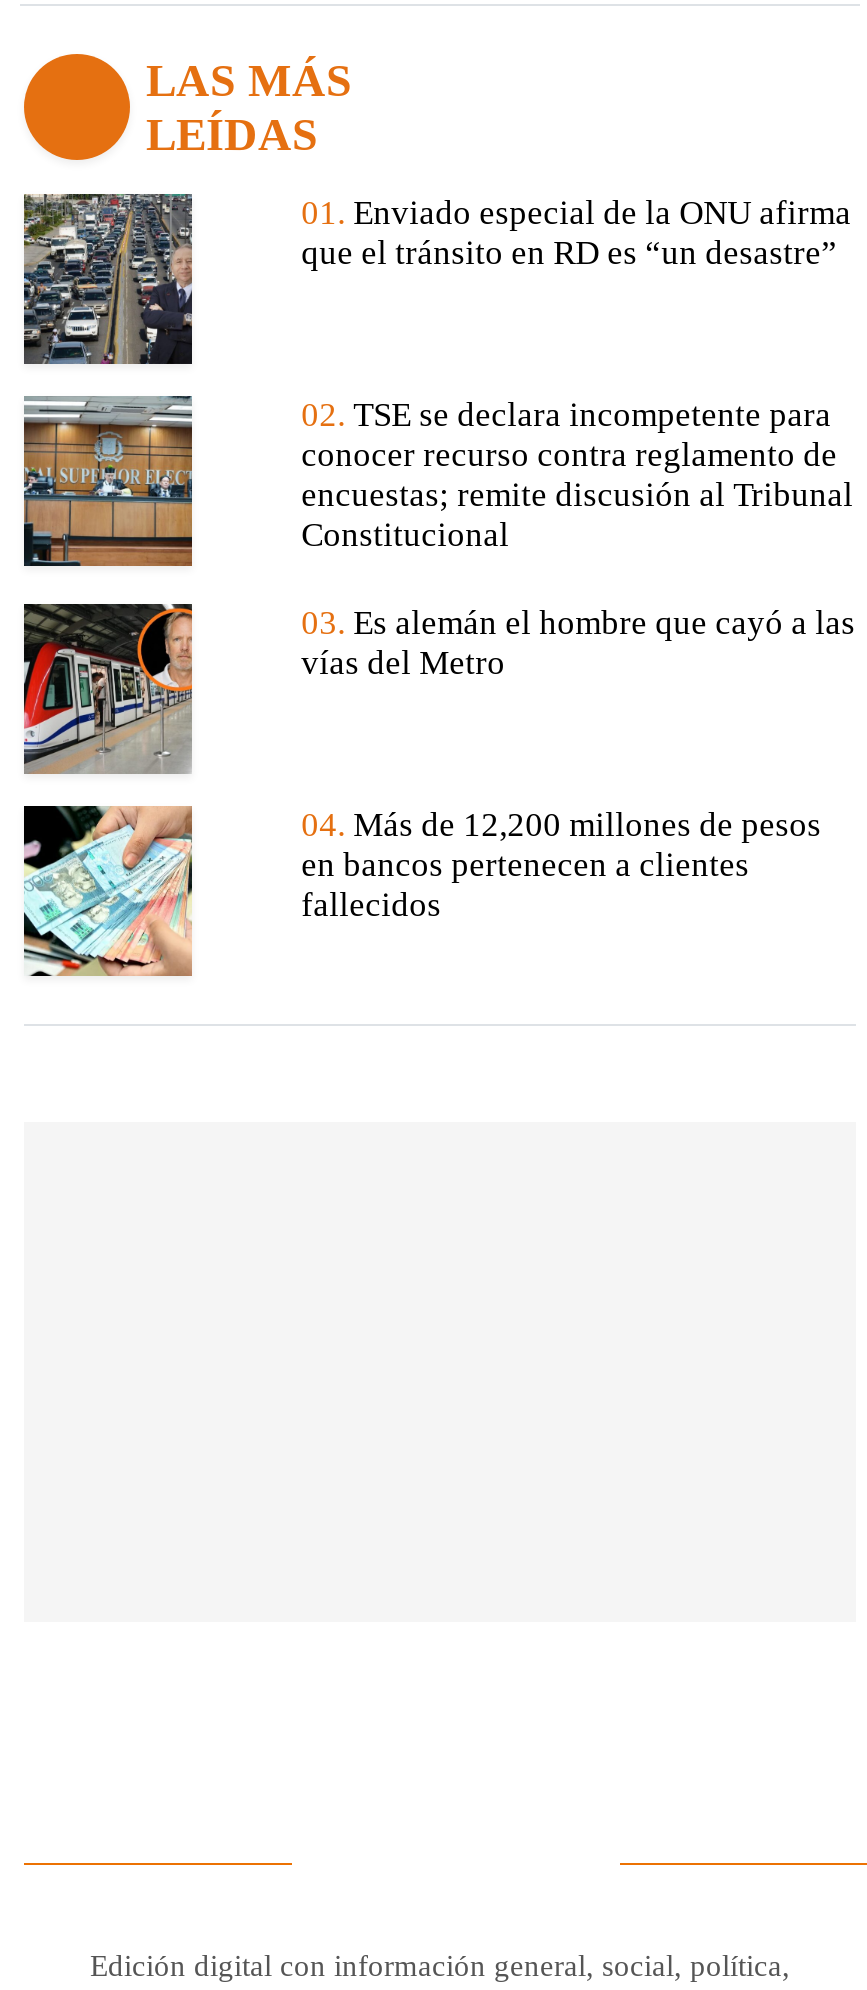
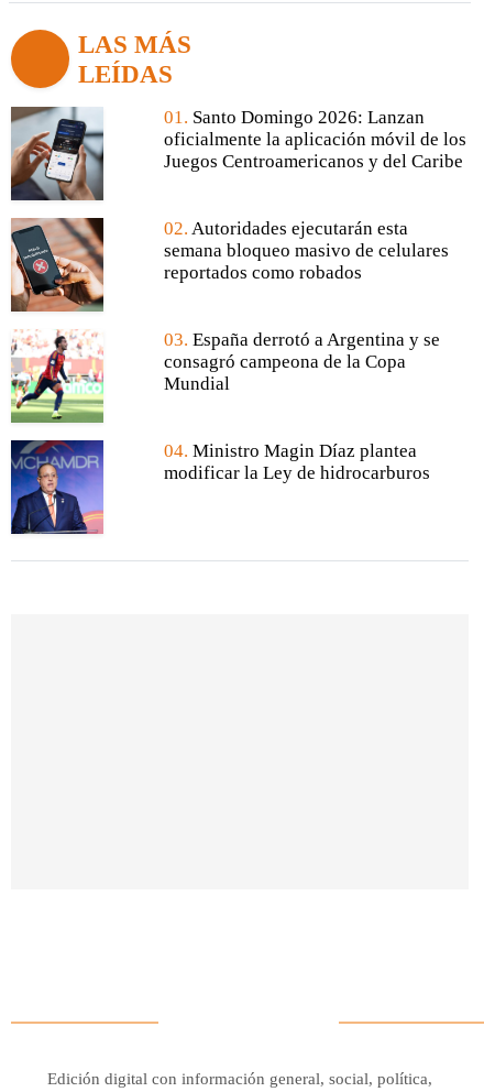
[22,192,194,366] [image] -> [11,107,103,201] [image]
[301,195,851,273] 01. Enviado especial de la ONU afirma | que el tránsito en RD es “un desastre” -> [164,107,466,172] 01. Santo Domingo 2026: Lanzan | oficialmente la aplicación móvil de los | Juegos Centroamericanos y del Caribe
[22,394,194,568] [image] -> [10,217,105,313] [image]
[301,397,853,555] 02. TSE se declara incompetente para | conocer recurso contra reglamento de | encuestas; remite discusión al Tribunal | Constitucional -> [164,218,448,283] 02. Autoridades ejecutarán esta | semana bloqueo masivo de celulares | reportados como robados
[22,602,194,774] [image] -> [10,329,103,423] [image]
[301,605,855,683] 03. Es alemán el hombre que cayó a las | vías del Metro -> [164,330,440,395] 03. España derrotó a Argentina y se | consagró campeona de la Copa | Mundial
[22,804,194,978] [image] -> [10,439,105,535] [image]
[301,807,821,925] 04. Más de 12,200 millones de pesos | en bancos pertenecen a clientes | fallecidos -> [164,441,430,484] 04. Ministro Magin Díaz plantea | modificar la Ley de hidrocarburos

